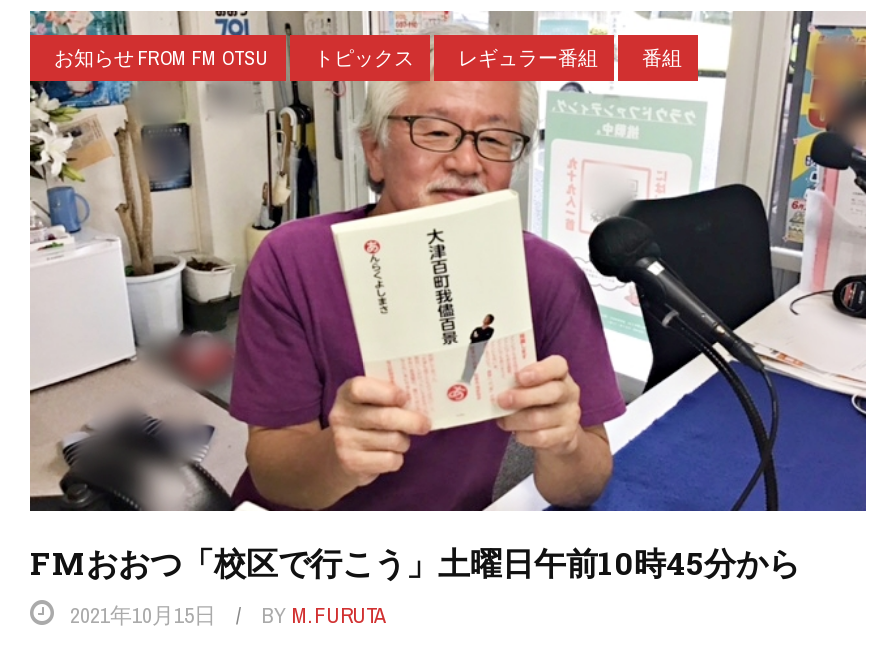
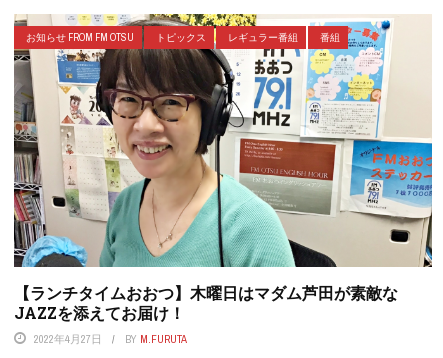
[30,10,868,630] [image] | FMおおつ「校区で行こう」土曜日午前10時45分から | 2021年10月15日 -> [13,13,433,346] [image] | 【ランチタイムおおつ】木曜日はマダム芦田が素敵な | JAZZを添えてお届け！ | 2022年4月27日

